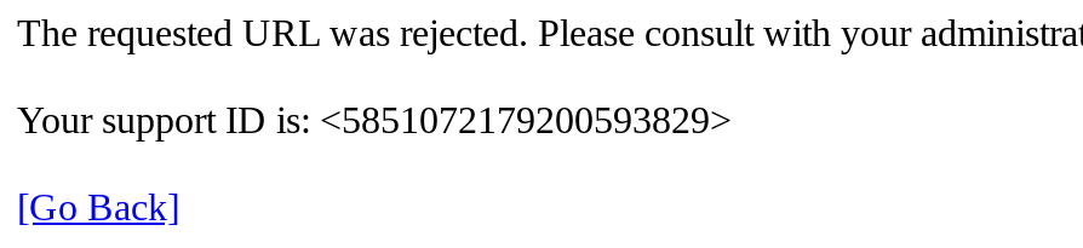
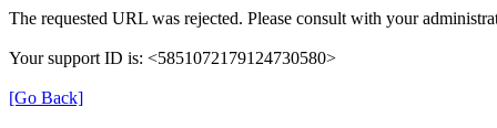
[17,99,732,140] Your support ID is: <5851072179200593829> -> [9,49,336,67] Your support ID is: <5851072179124730580>

